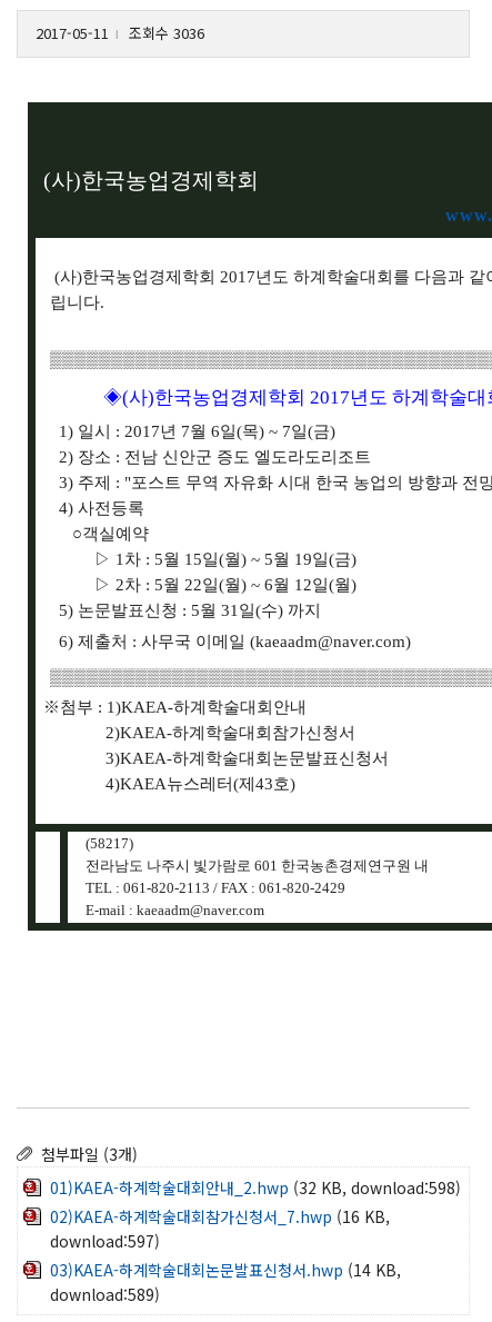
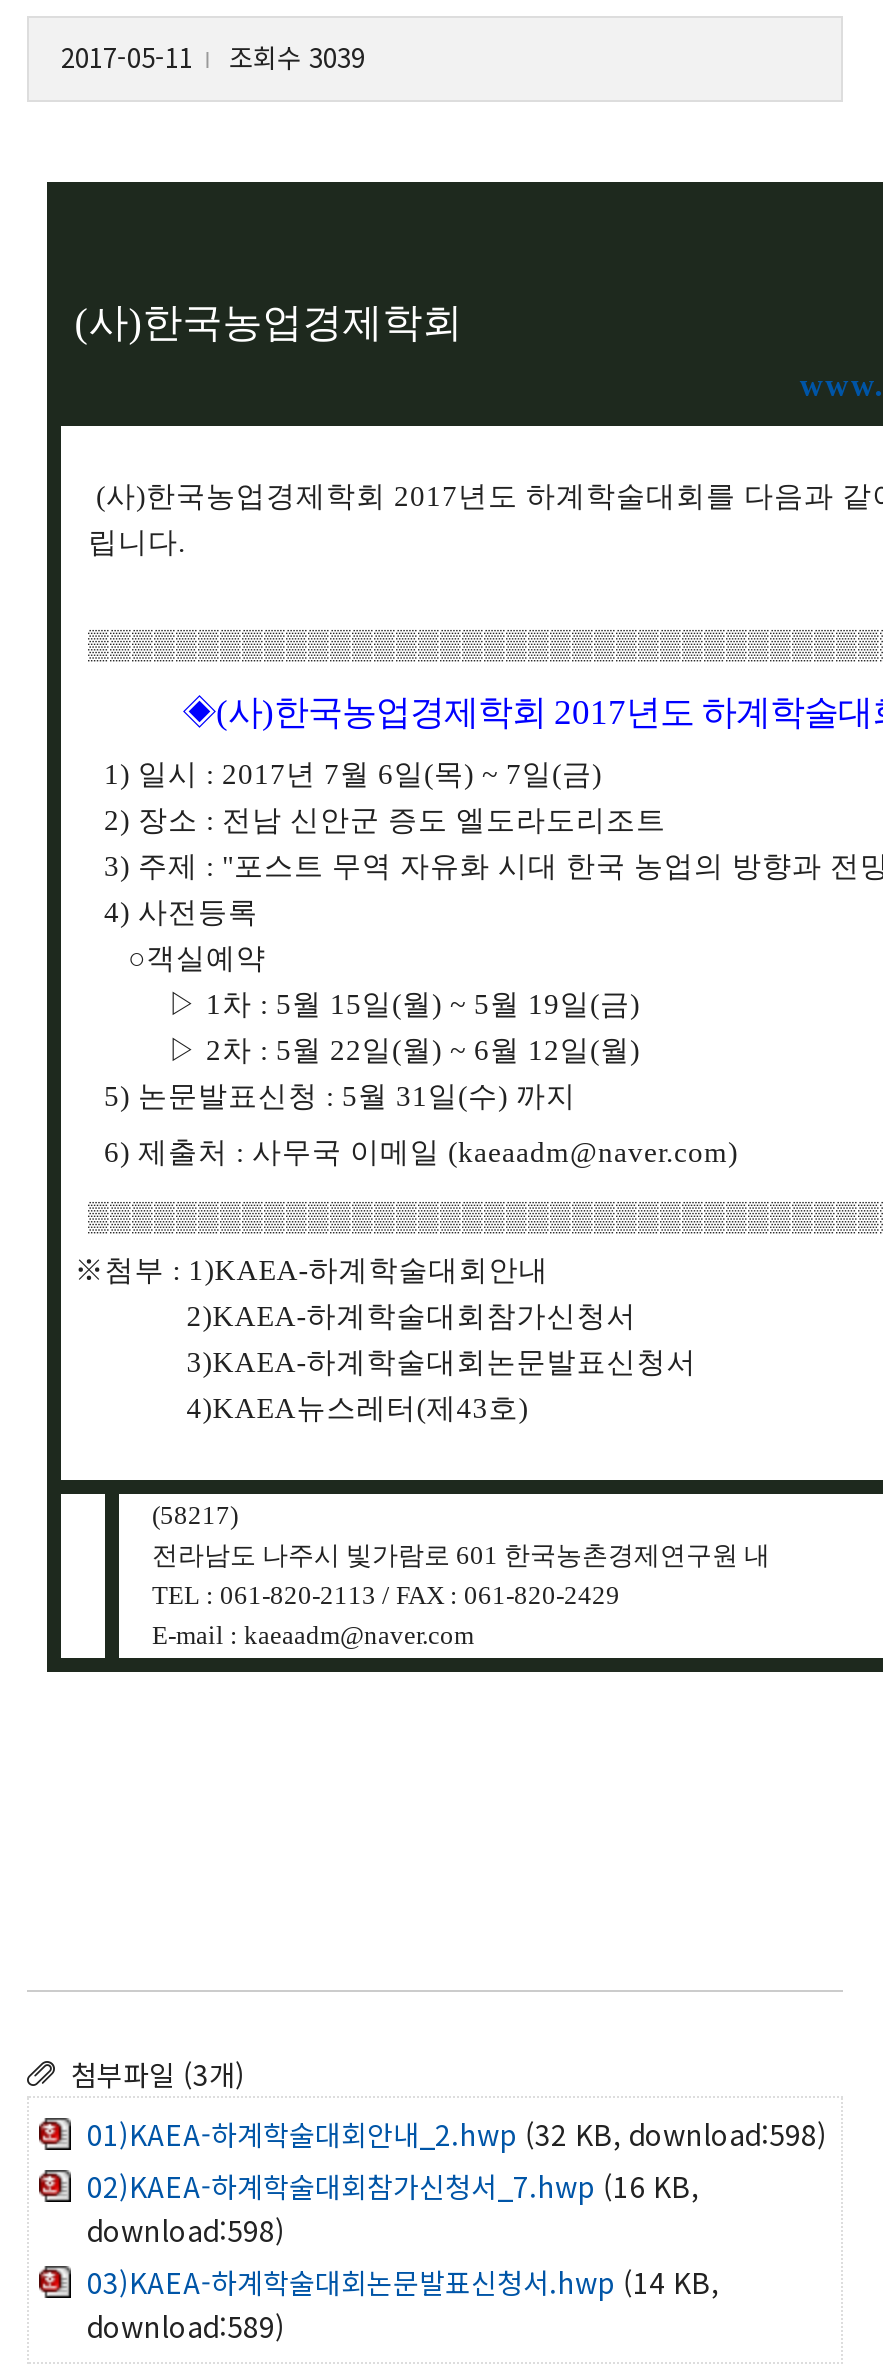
[36,22,204,43] 2017-05-11 조회수 3036 -> [61,38,365,76] 2017-05-11 조회수 3039
[50,1230,160,1252] download:597) -> [87,2210,285,2250] download:598)

